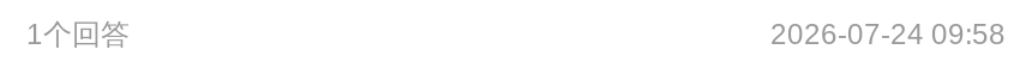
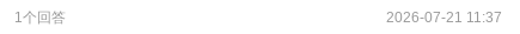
[770,18,1006,51] 2026-07-24 09:58 -> [386,9,502,26] 2026-07-21 11:37

